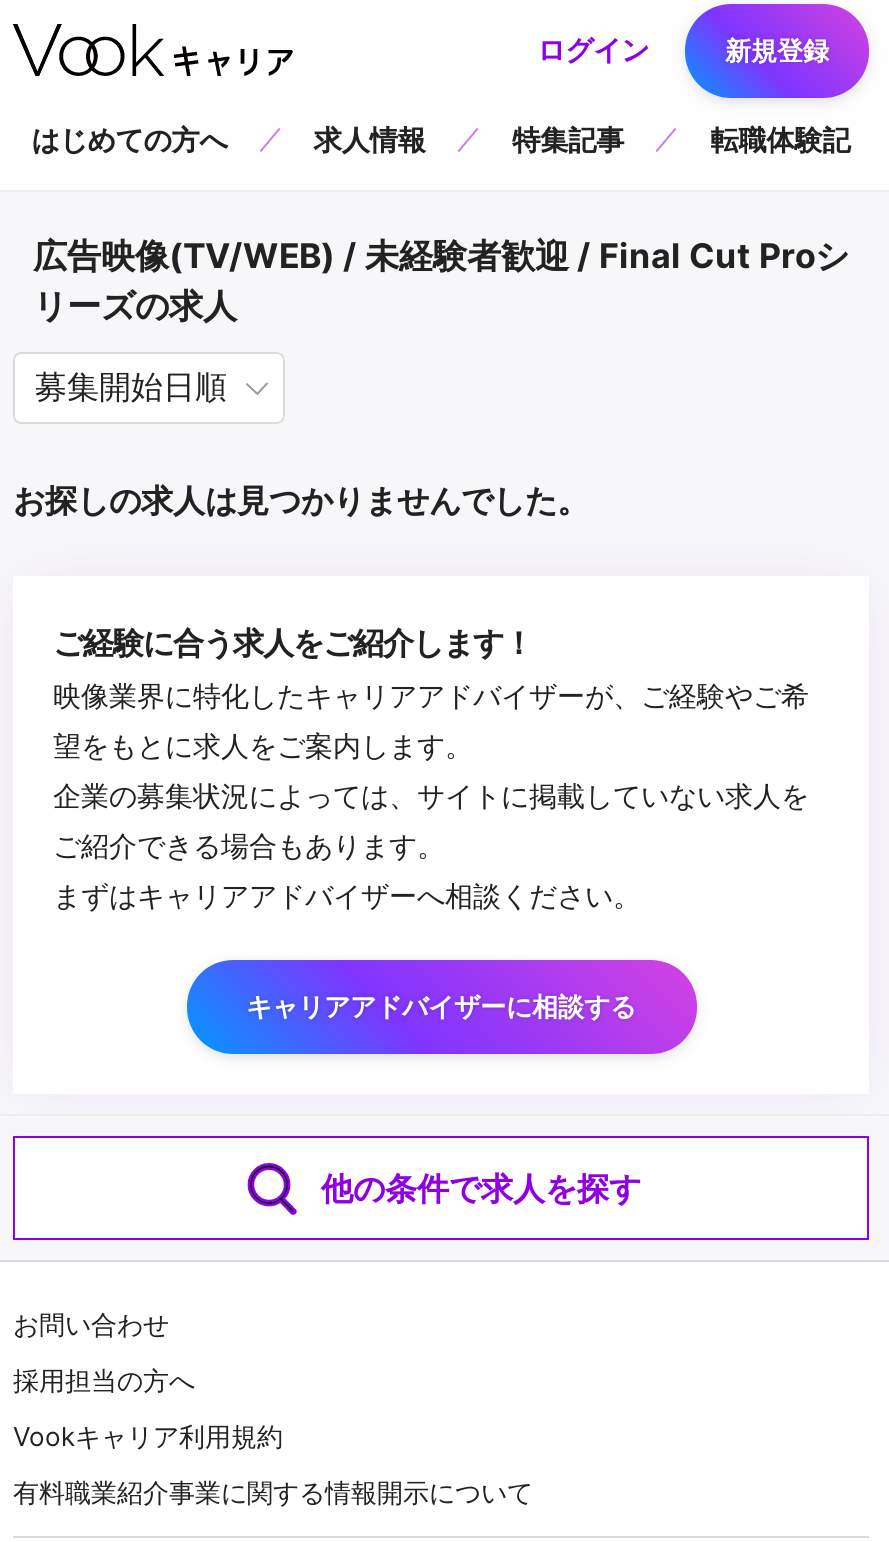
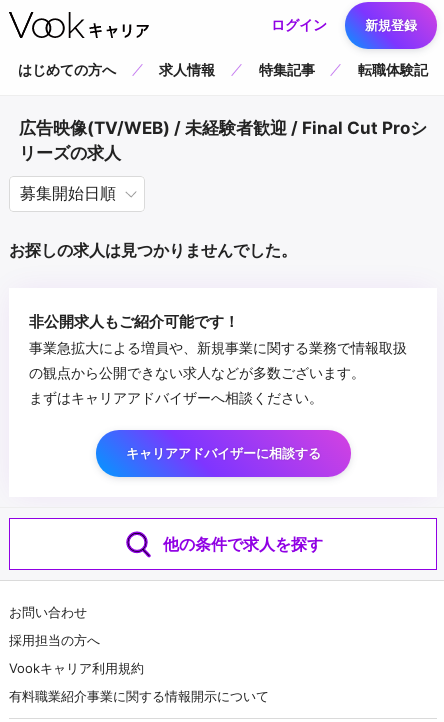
[53,624,809,862] ご経験に合う求人をご紹介します！ | 映像業界に特化したキャリアアドバイザーが、ご経験やご希 | 望をもとに求人をご案内します。 | 企業の募集状況によっては、サイトに掲載していない求人を | ご紹介できる場合もあります。 -> [29,312,407,381] 非公開求人もご紹介可能です！ | 事業急拡大による増員や、新規事業に関する業務で情報取扱 | の観点から公開できない求人などが多数ございます。

